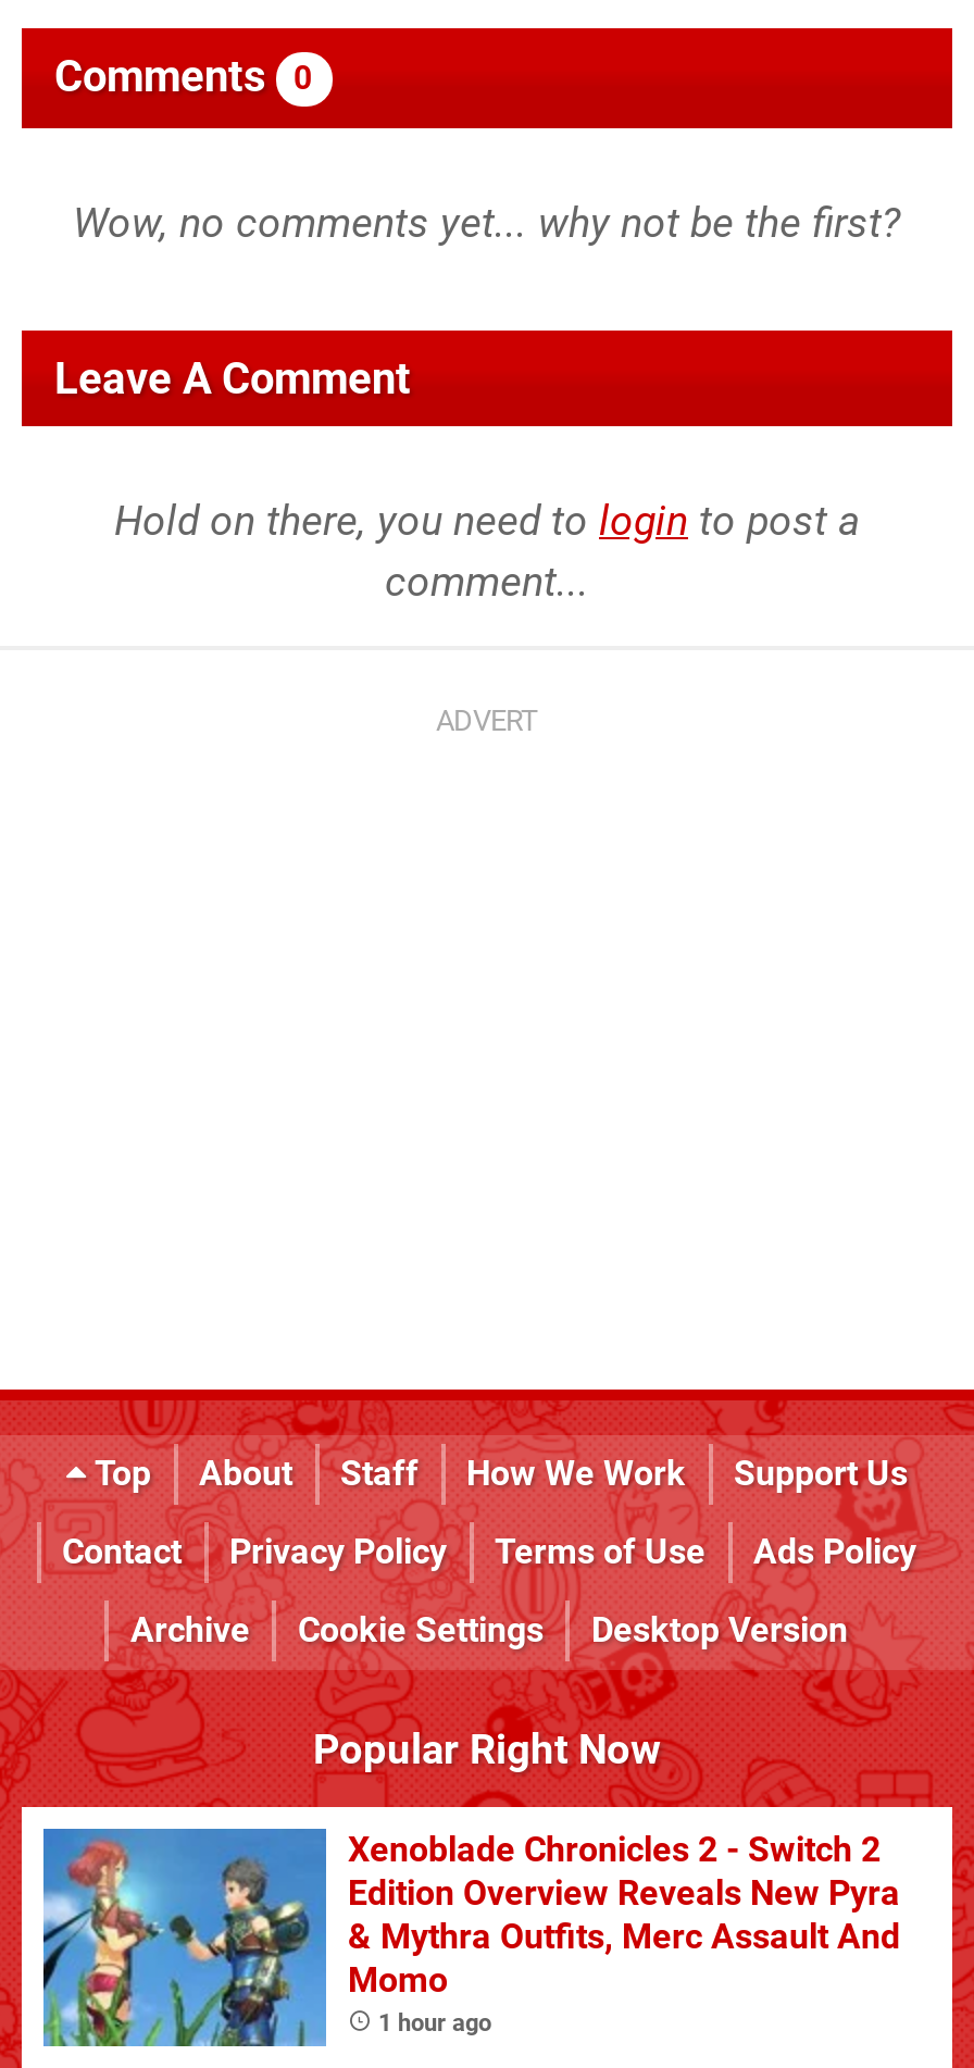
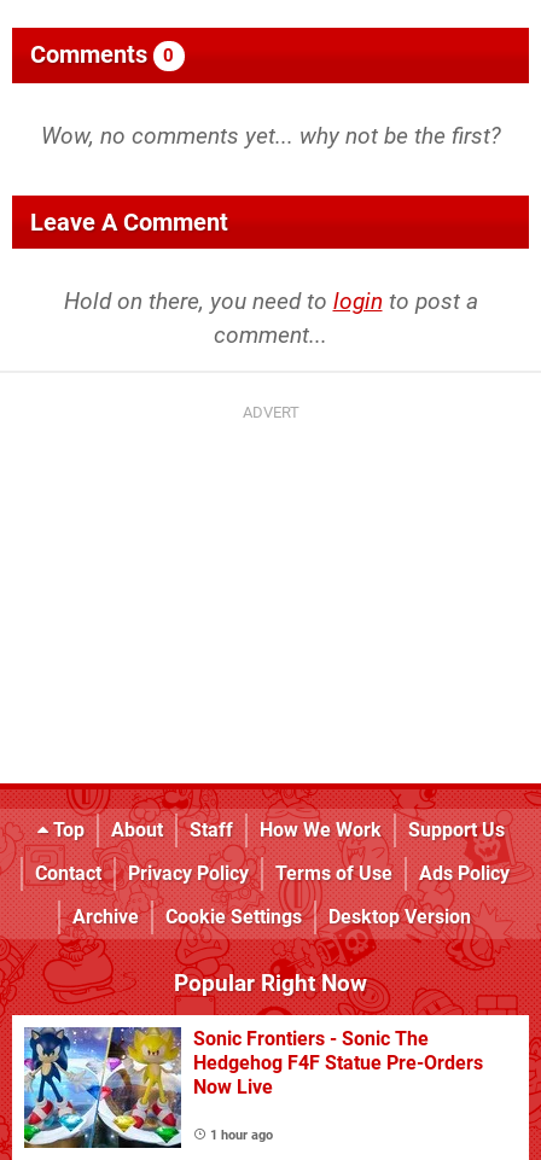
[41,1827,900,2048] [image] | Xenoblade Chronicles 2 - Switch 2 | Edition Overview Reveals New Pyra | & Mythra Outfits, Merc Assault And | Momo -> [23,1026,483,1149] [image] | Sonic Frontiers - Sonic The | Hedgehog F4F Statue Pre-Orders | Now Live

